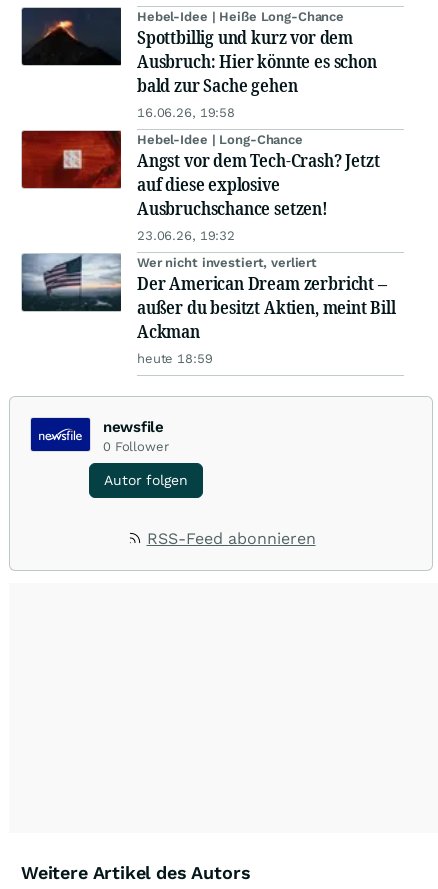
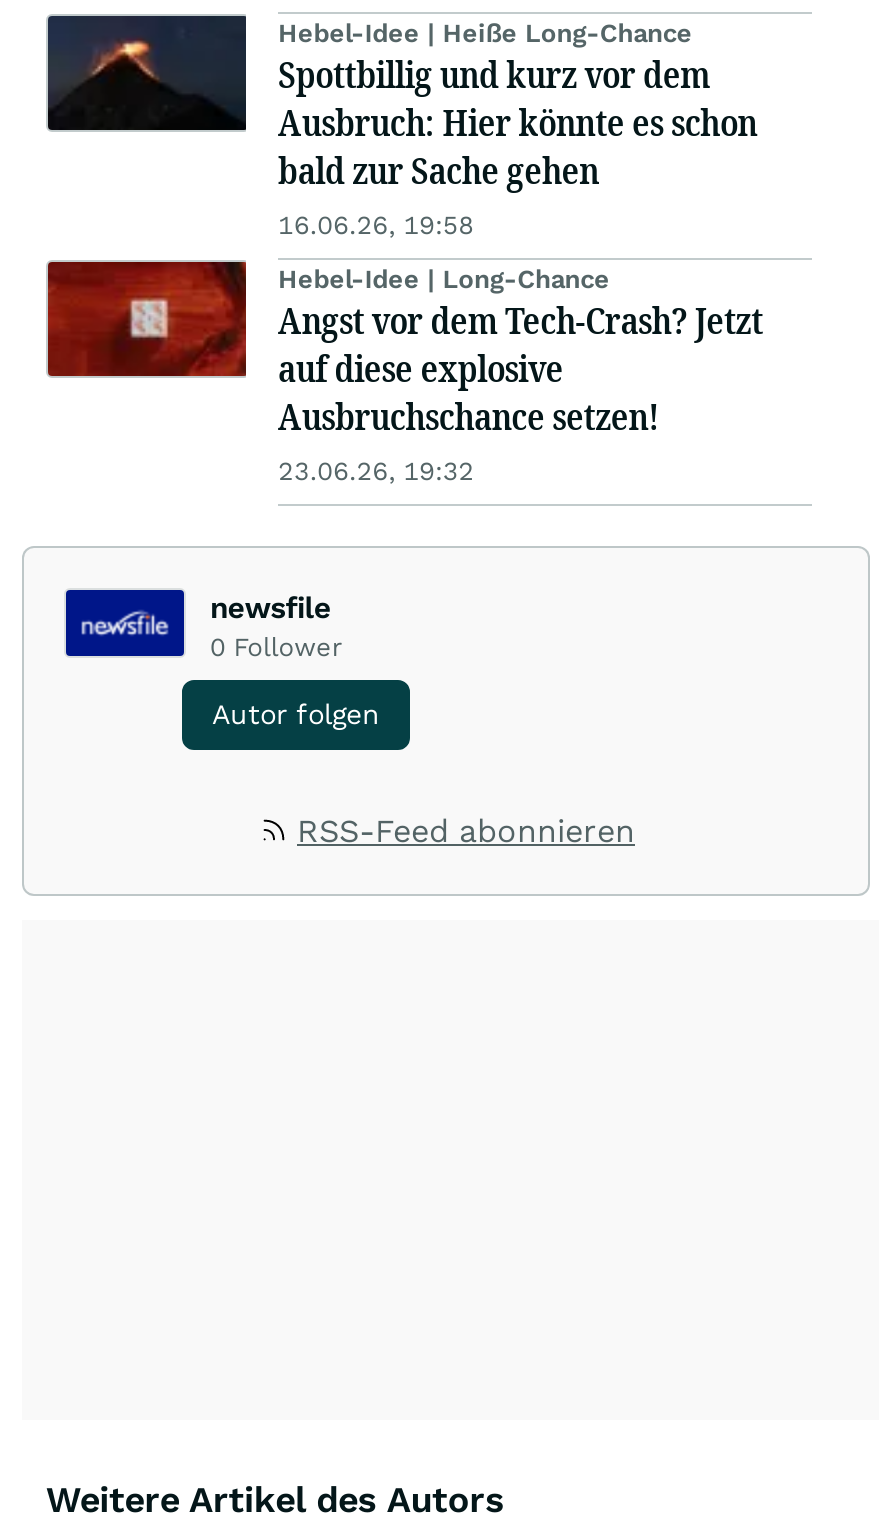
[21,253,396,366] [image] | Wer nicht investiert, verliert | Der American Dream zerbricht – | außer du besitzt Aktien, meint Bill | Ackman | heute 18:59 -> none

